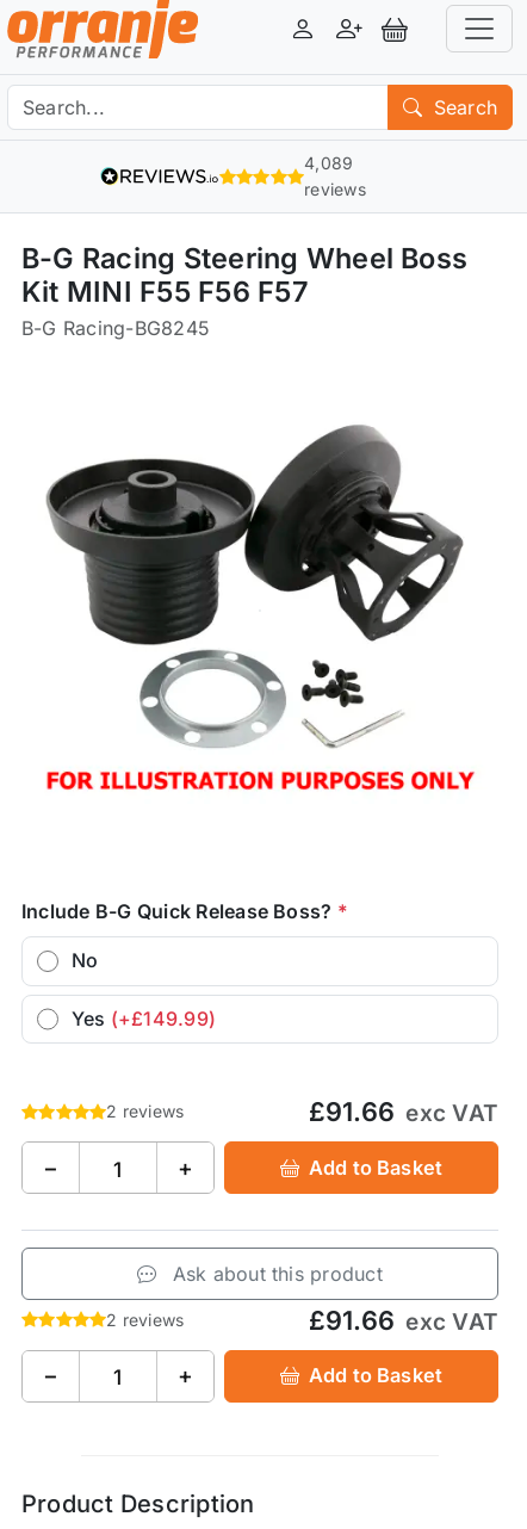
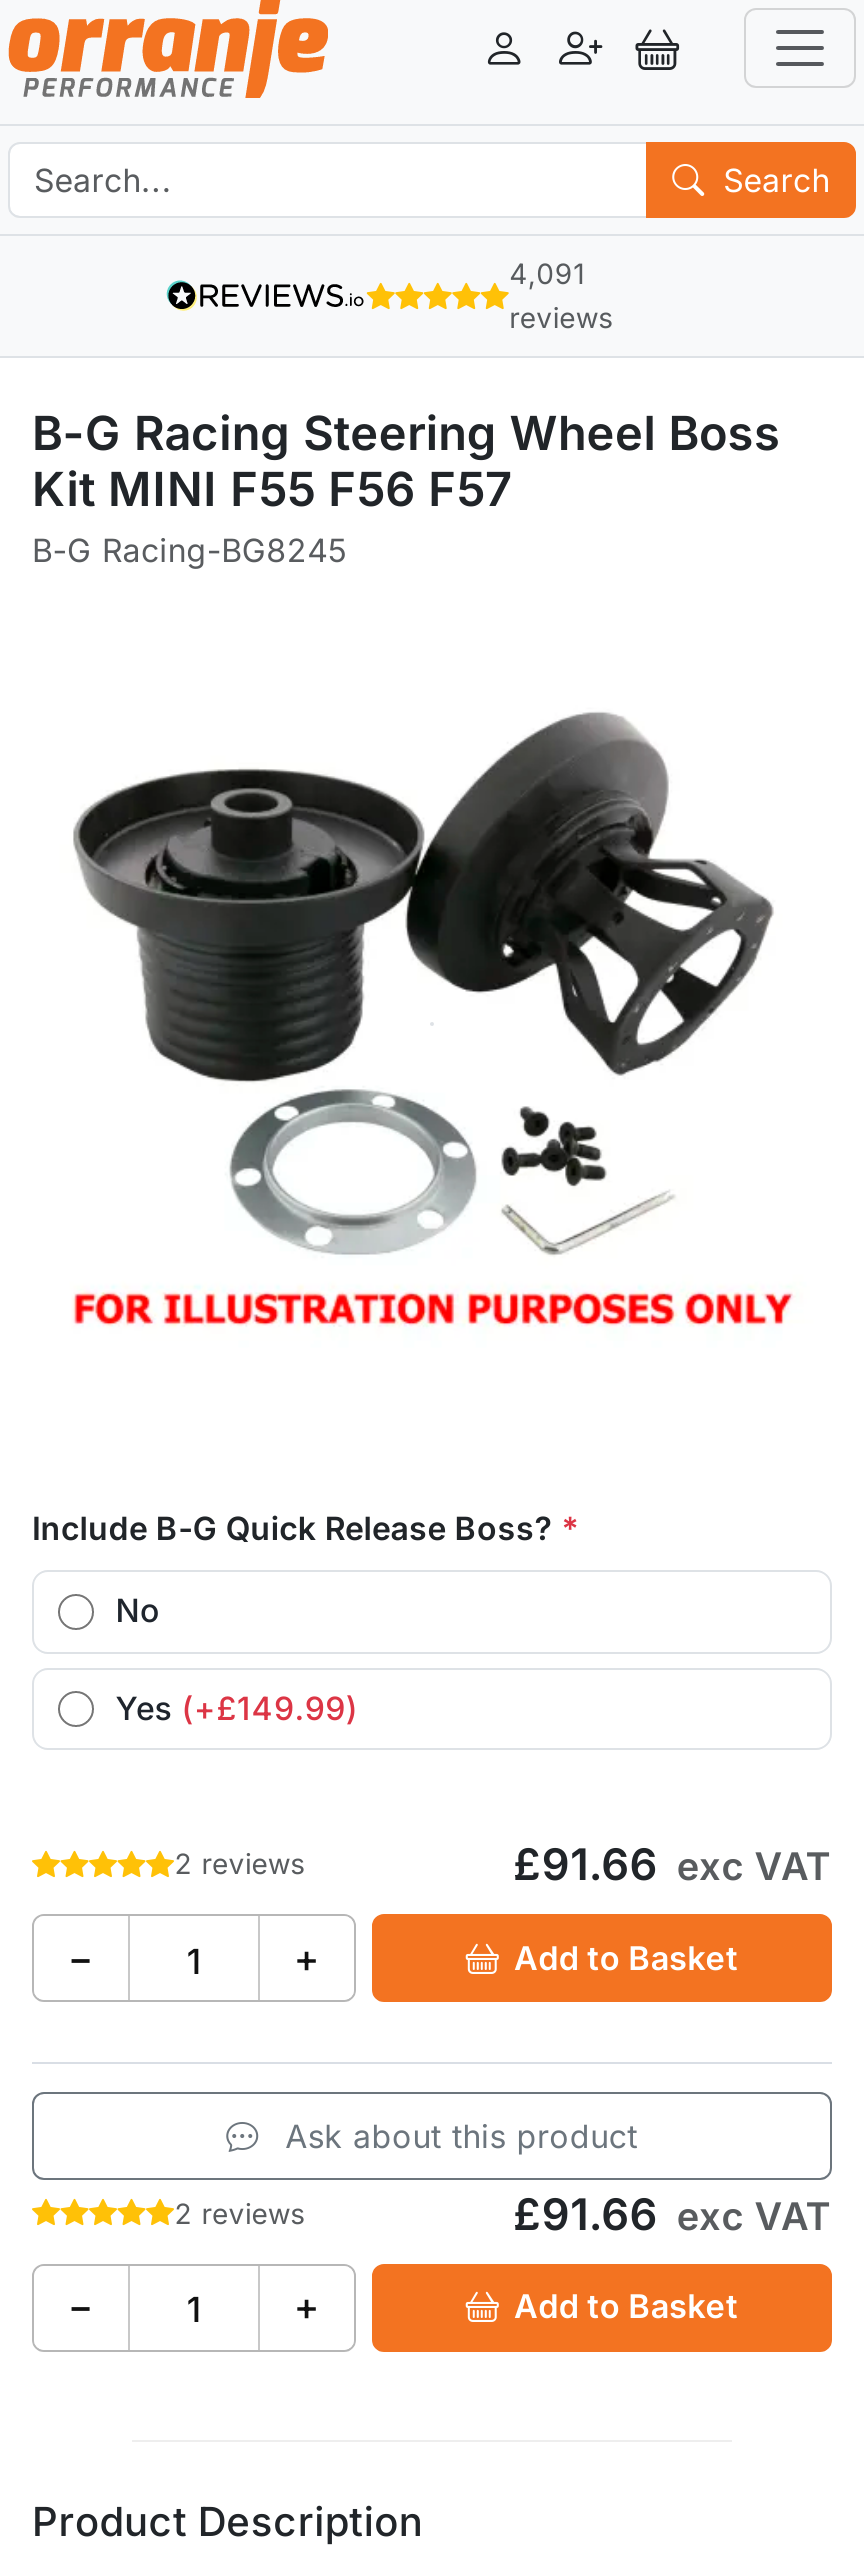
[304,153,353,173] 4,089 -> [509,256,586,290] 4,091

